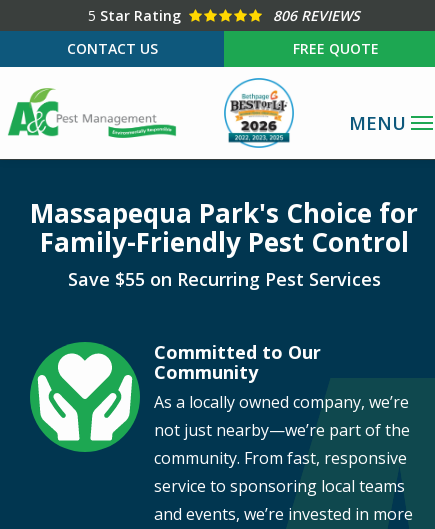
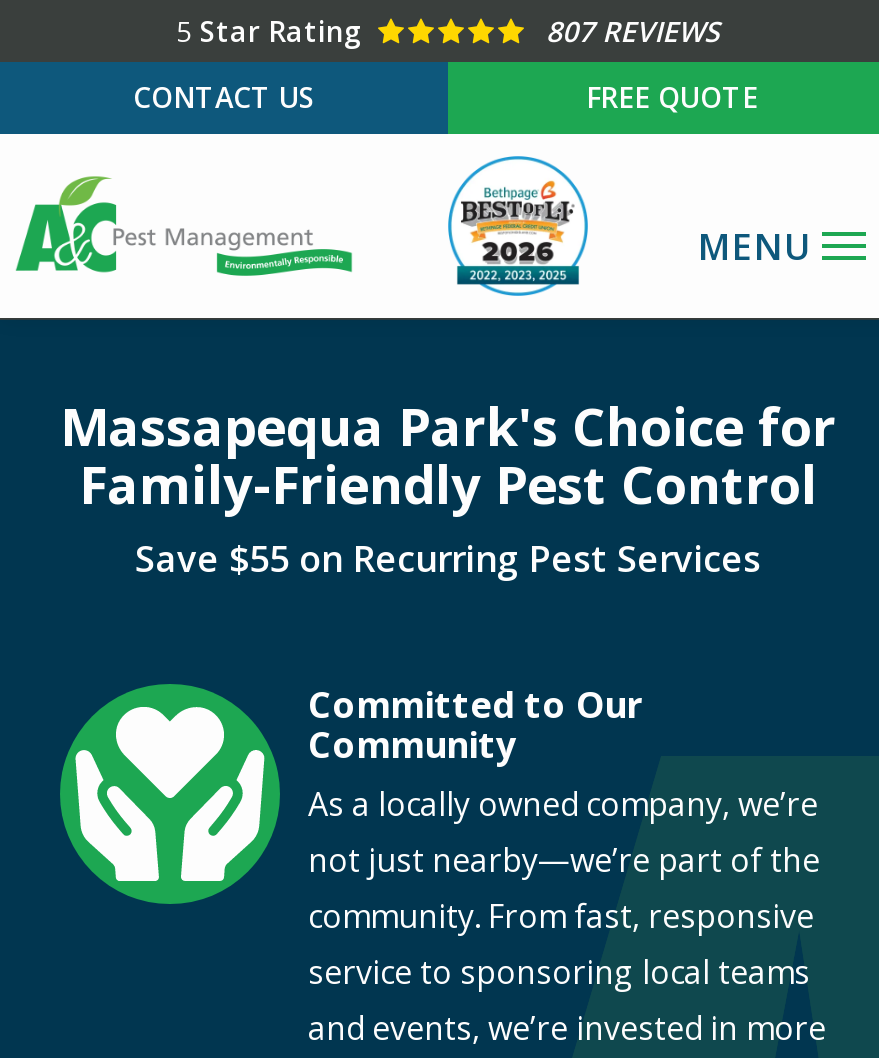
[273,6,360,25] 806 REVIEWS -> [546,12,720,50] 807 REVIEWS

